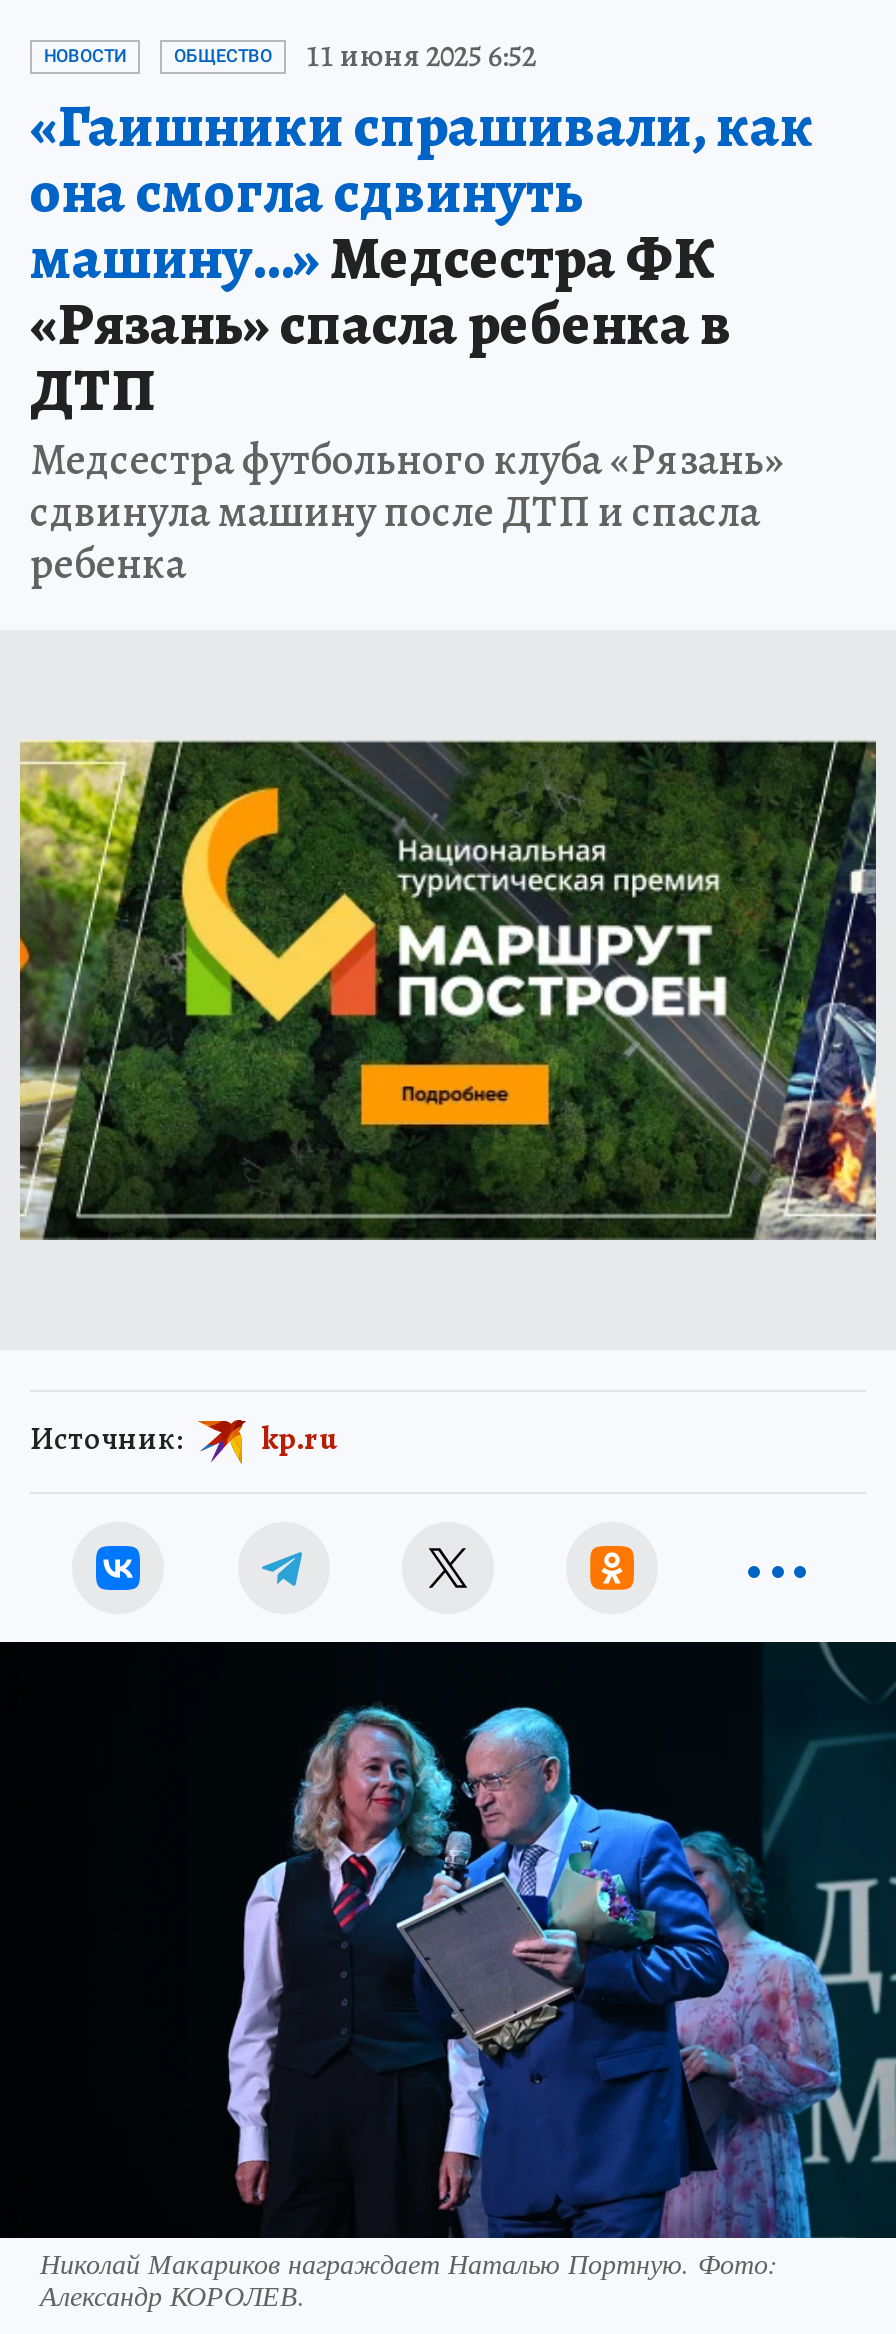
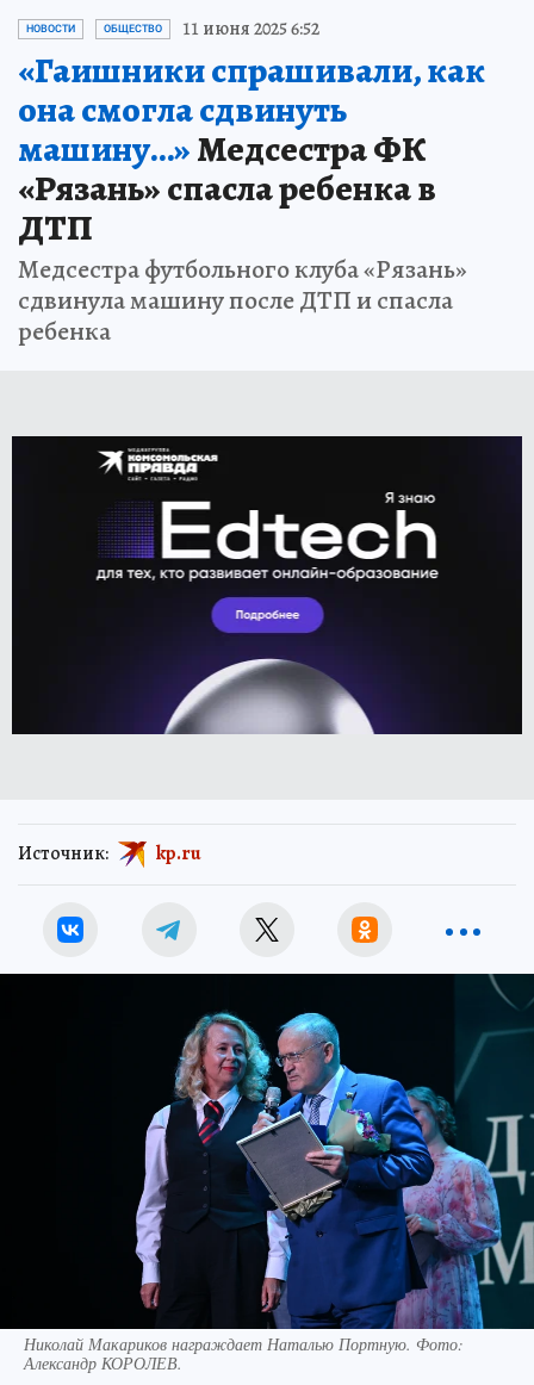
[18,740,878,1242] [image] -> [11,435,523,734] [image]

